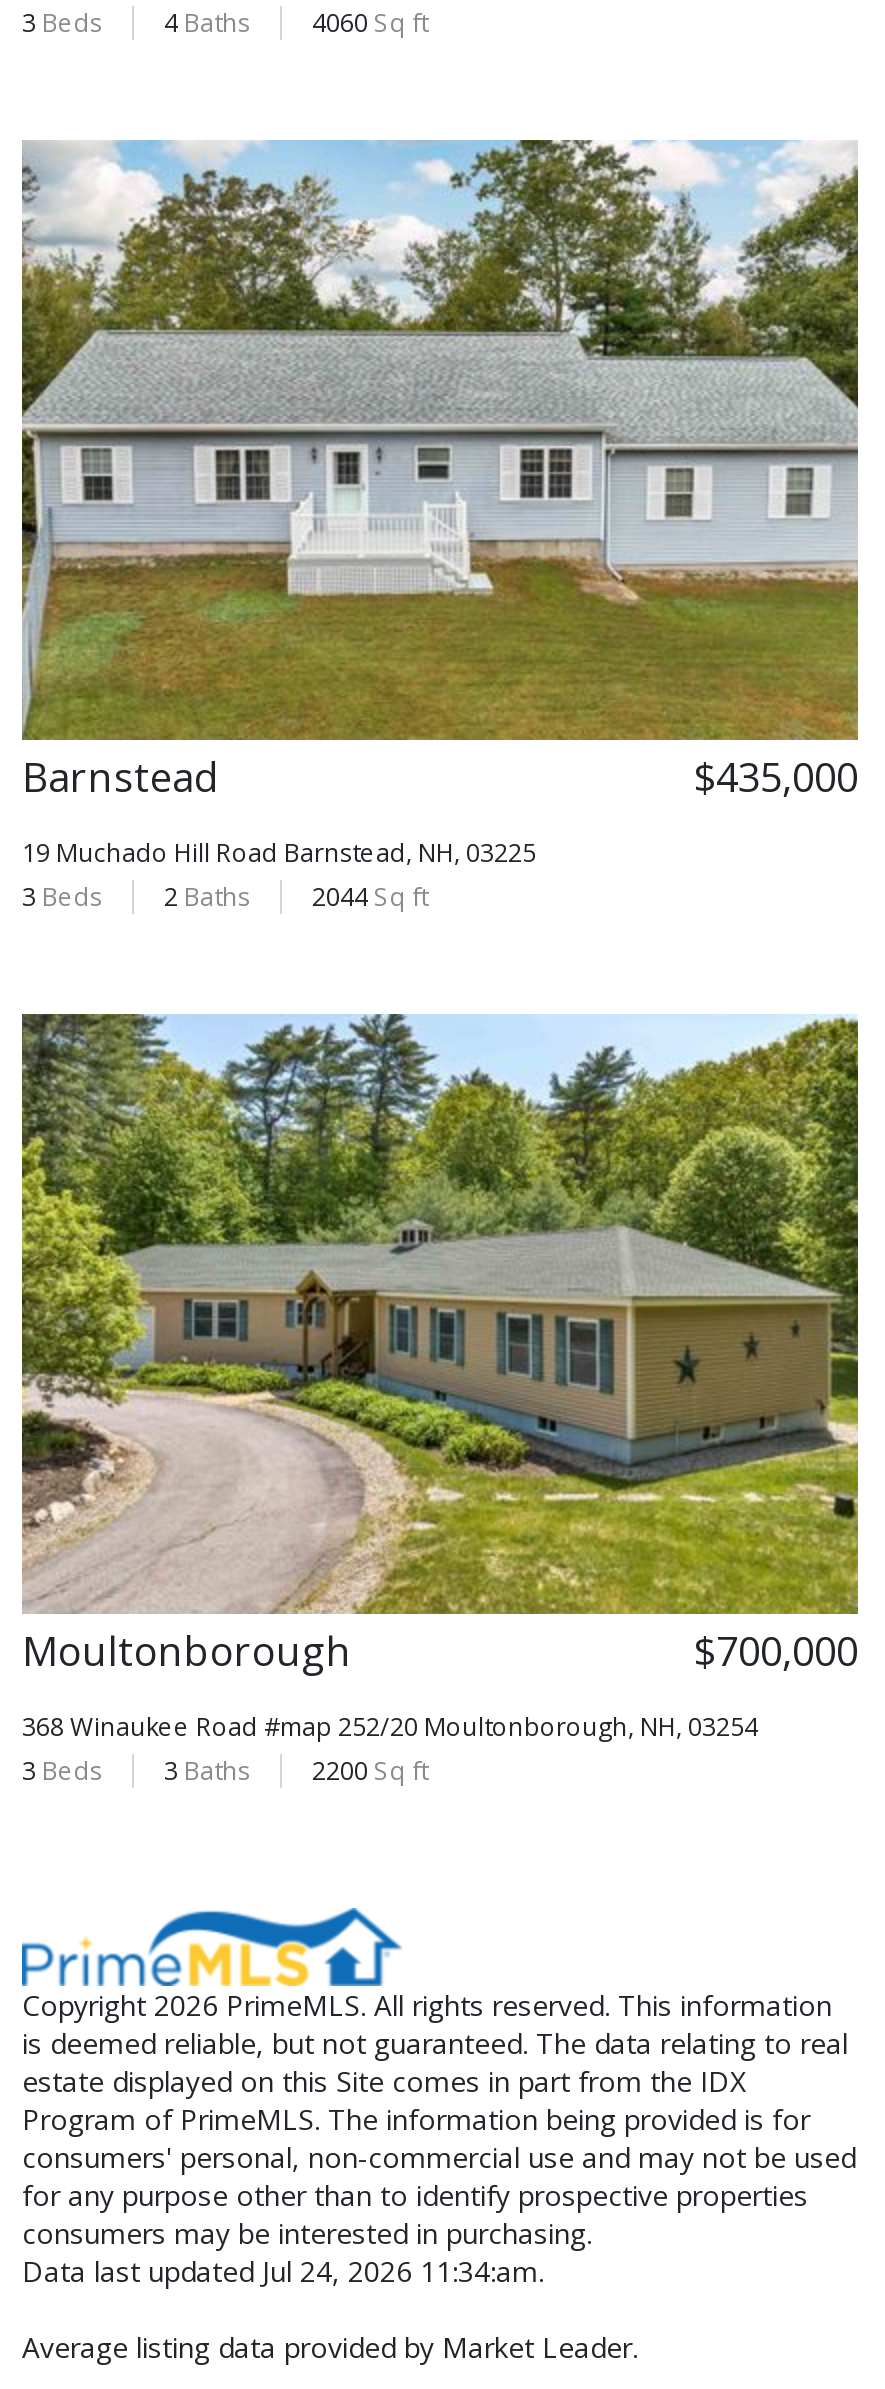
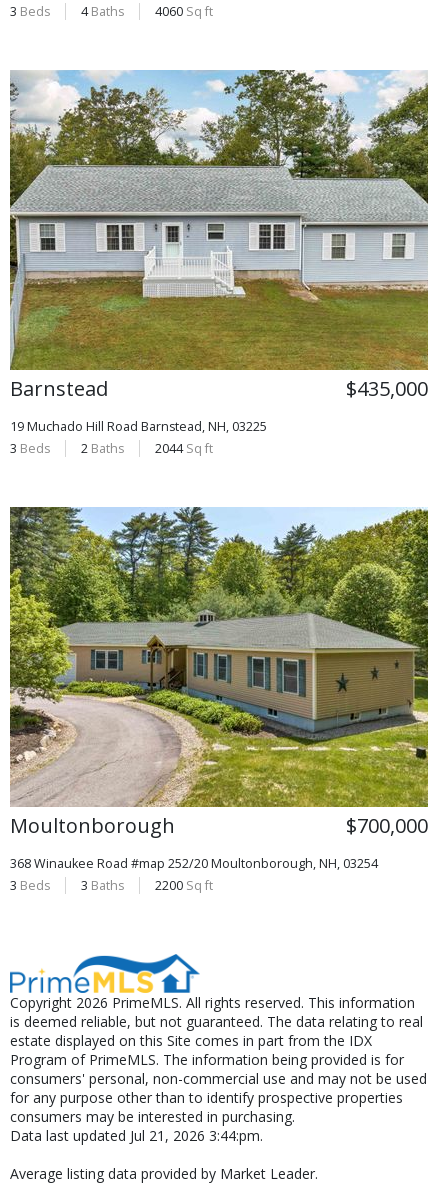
[22,2252,544,2290] Data last updated Jul 24, 2026 11:34:am. -> [10,1126,263,1145] Data last updated Jul 21, 2026 3:44:pm.

